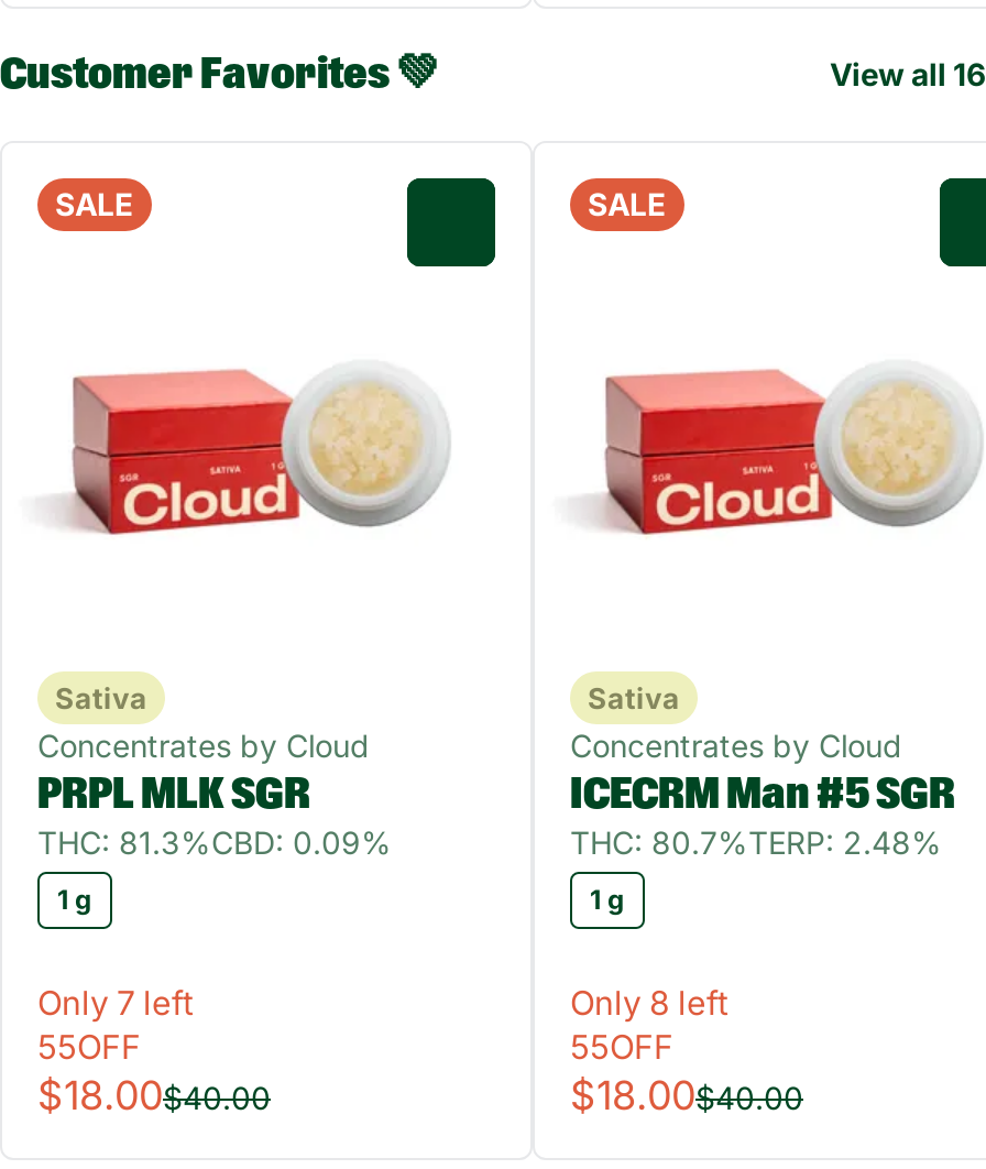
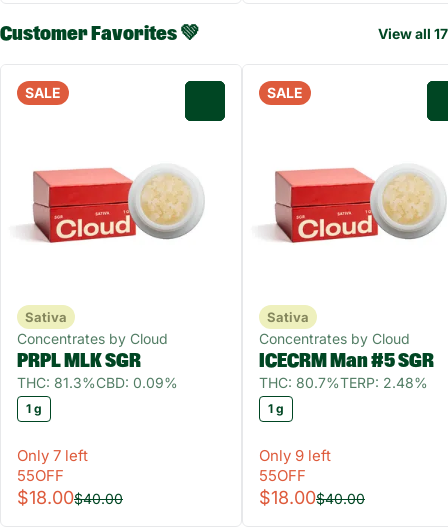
[830,55,986,92] View all 16 -> [378,25,448,42] View all 17
[570,982,728,1024] Only 8 left -> [259,446,331,465] Only 9 left

